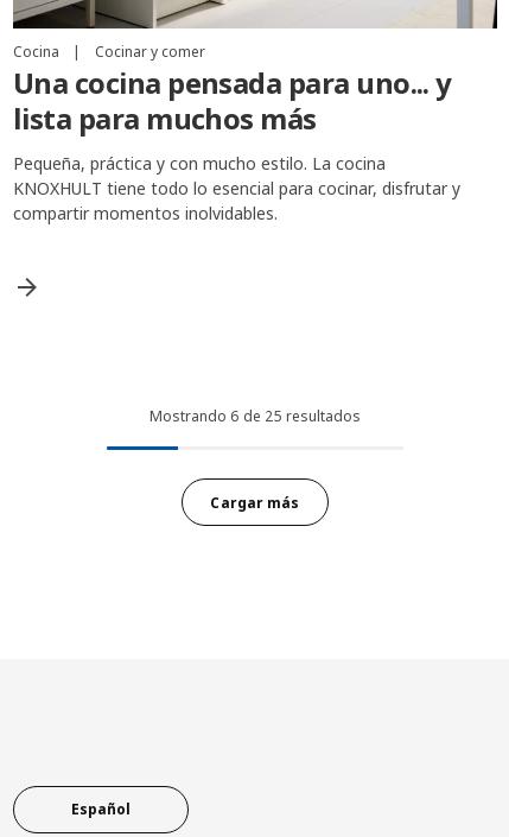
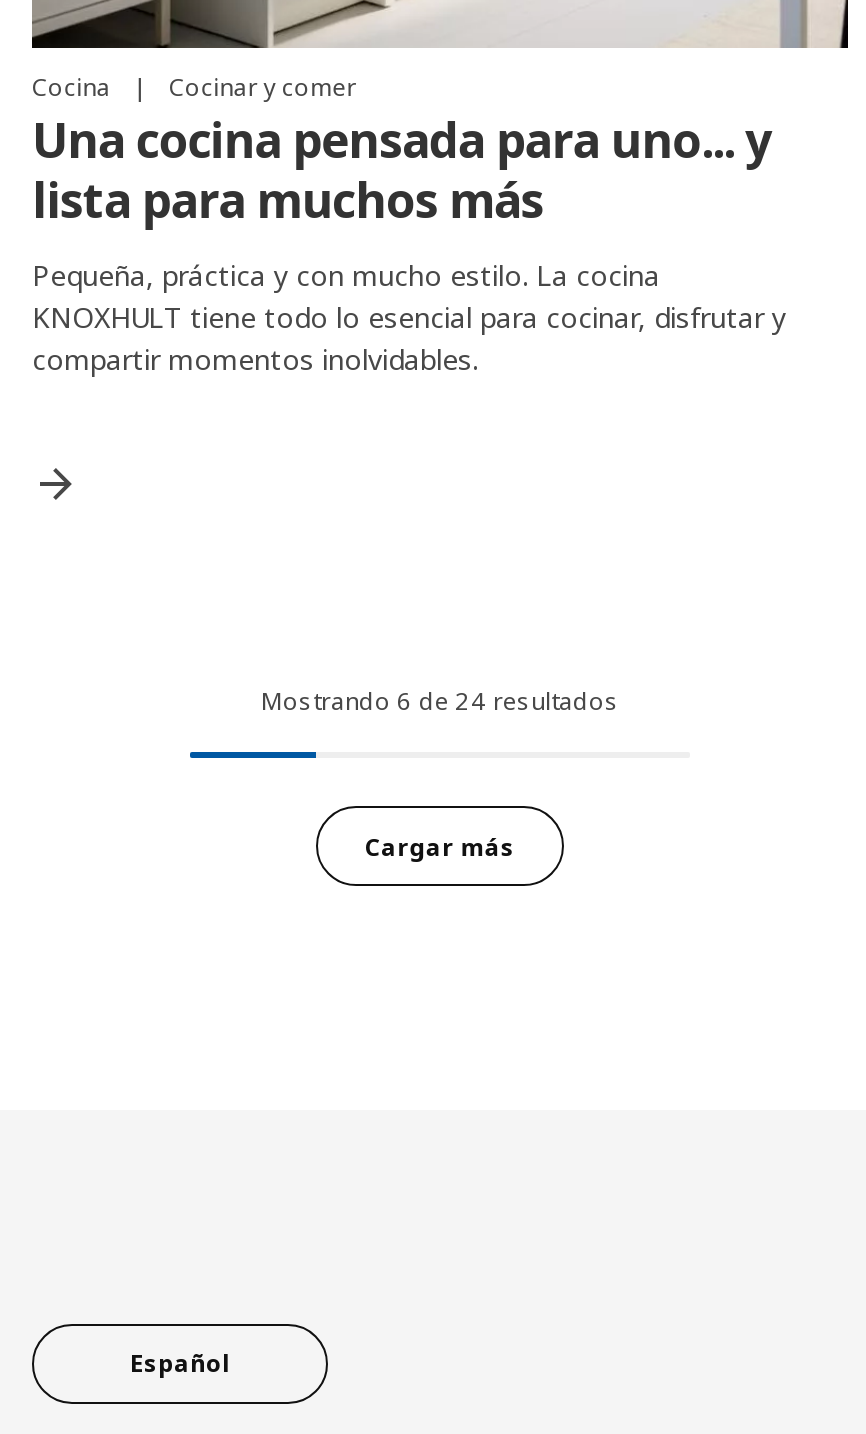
[149,407,361,427] Mostrando 6 de 25 resultados -> [261,685,619,719] Mostrando 6 de 24 resultados

